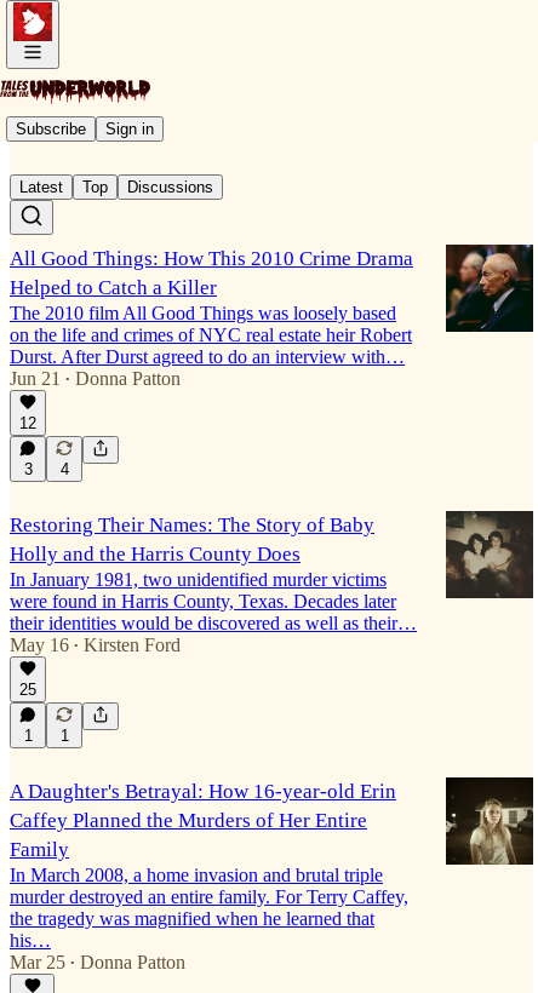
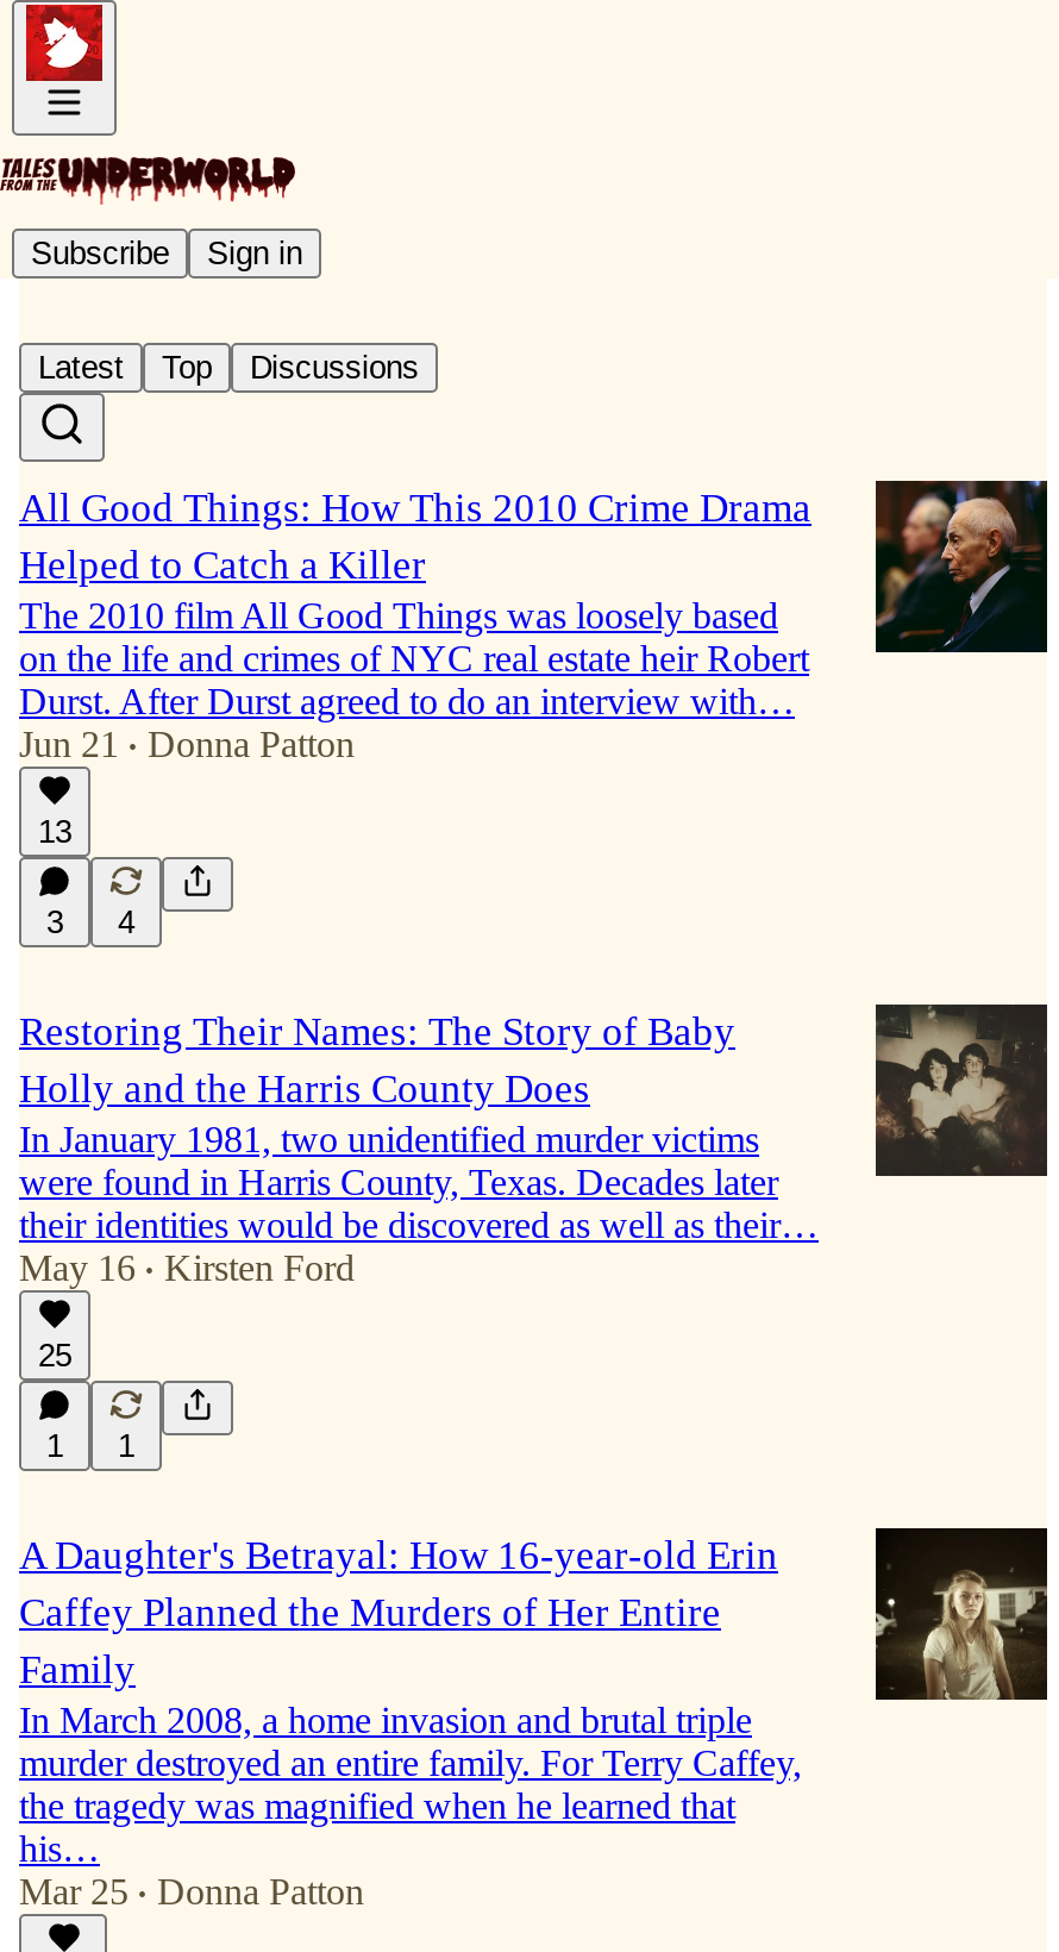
[19,414,36,432] 12 -> [38,814,71,850] 13

